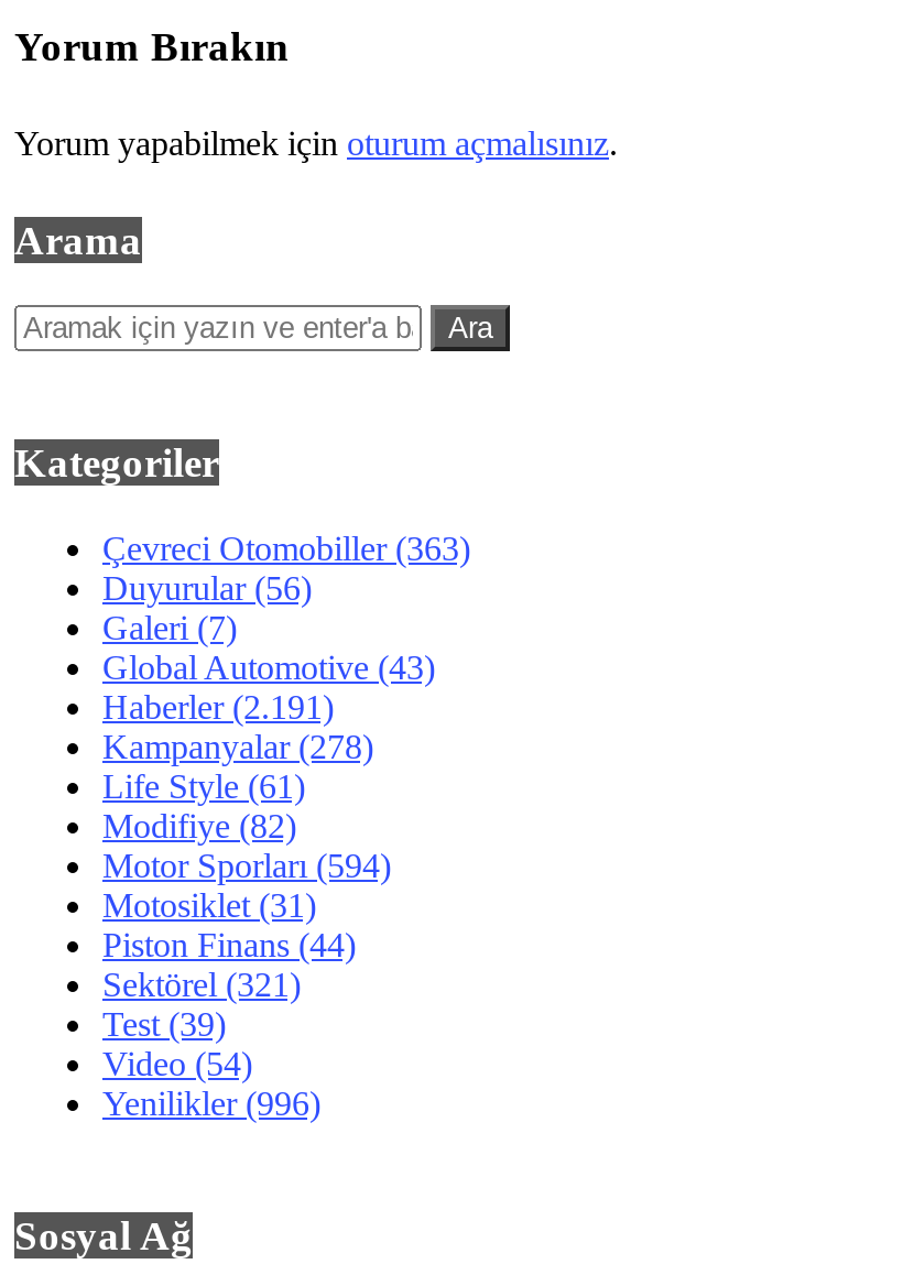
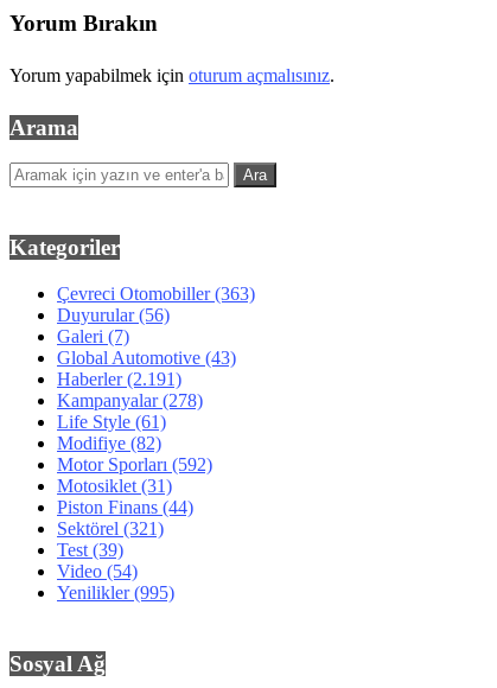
[102,847,391,884] Motor Sporları (594) -> [57,454,212,474] Motor Sporları (592)
[102,1085,320,1122] Yenilikler(996) -> [57,582,174,603] Yenilikler(995)

